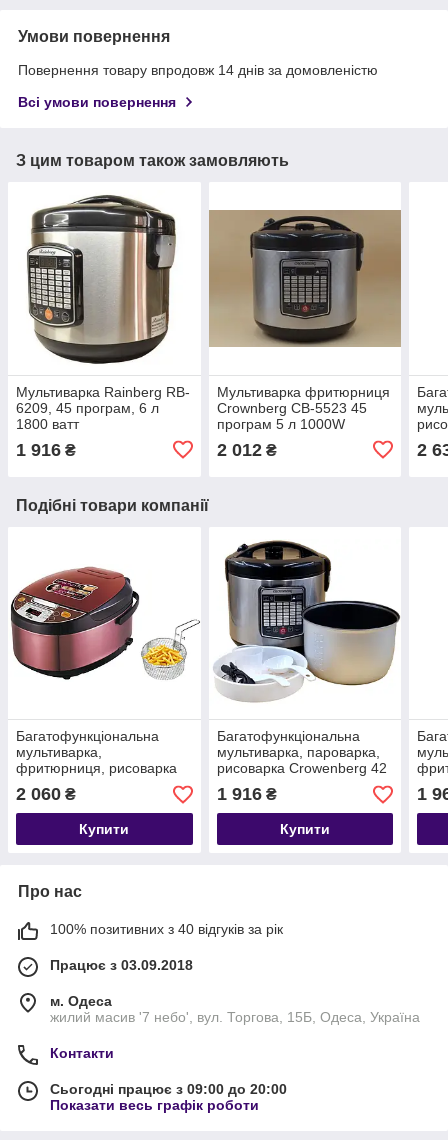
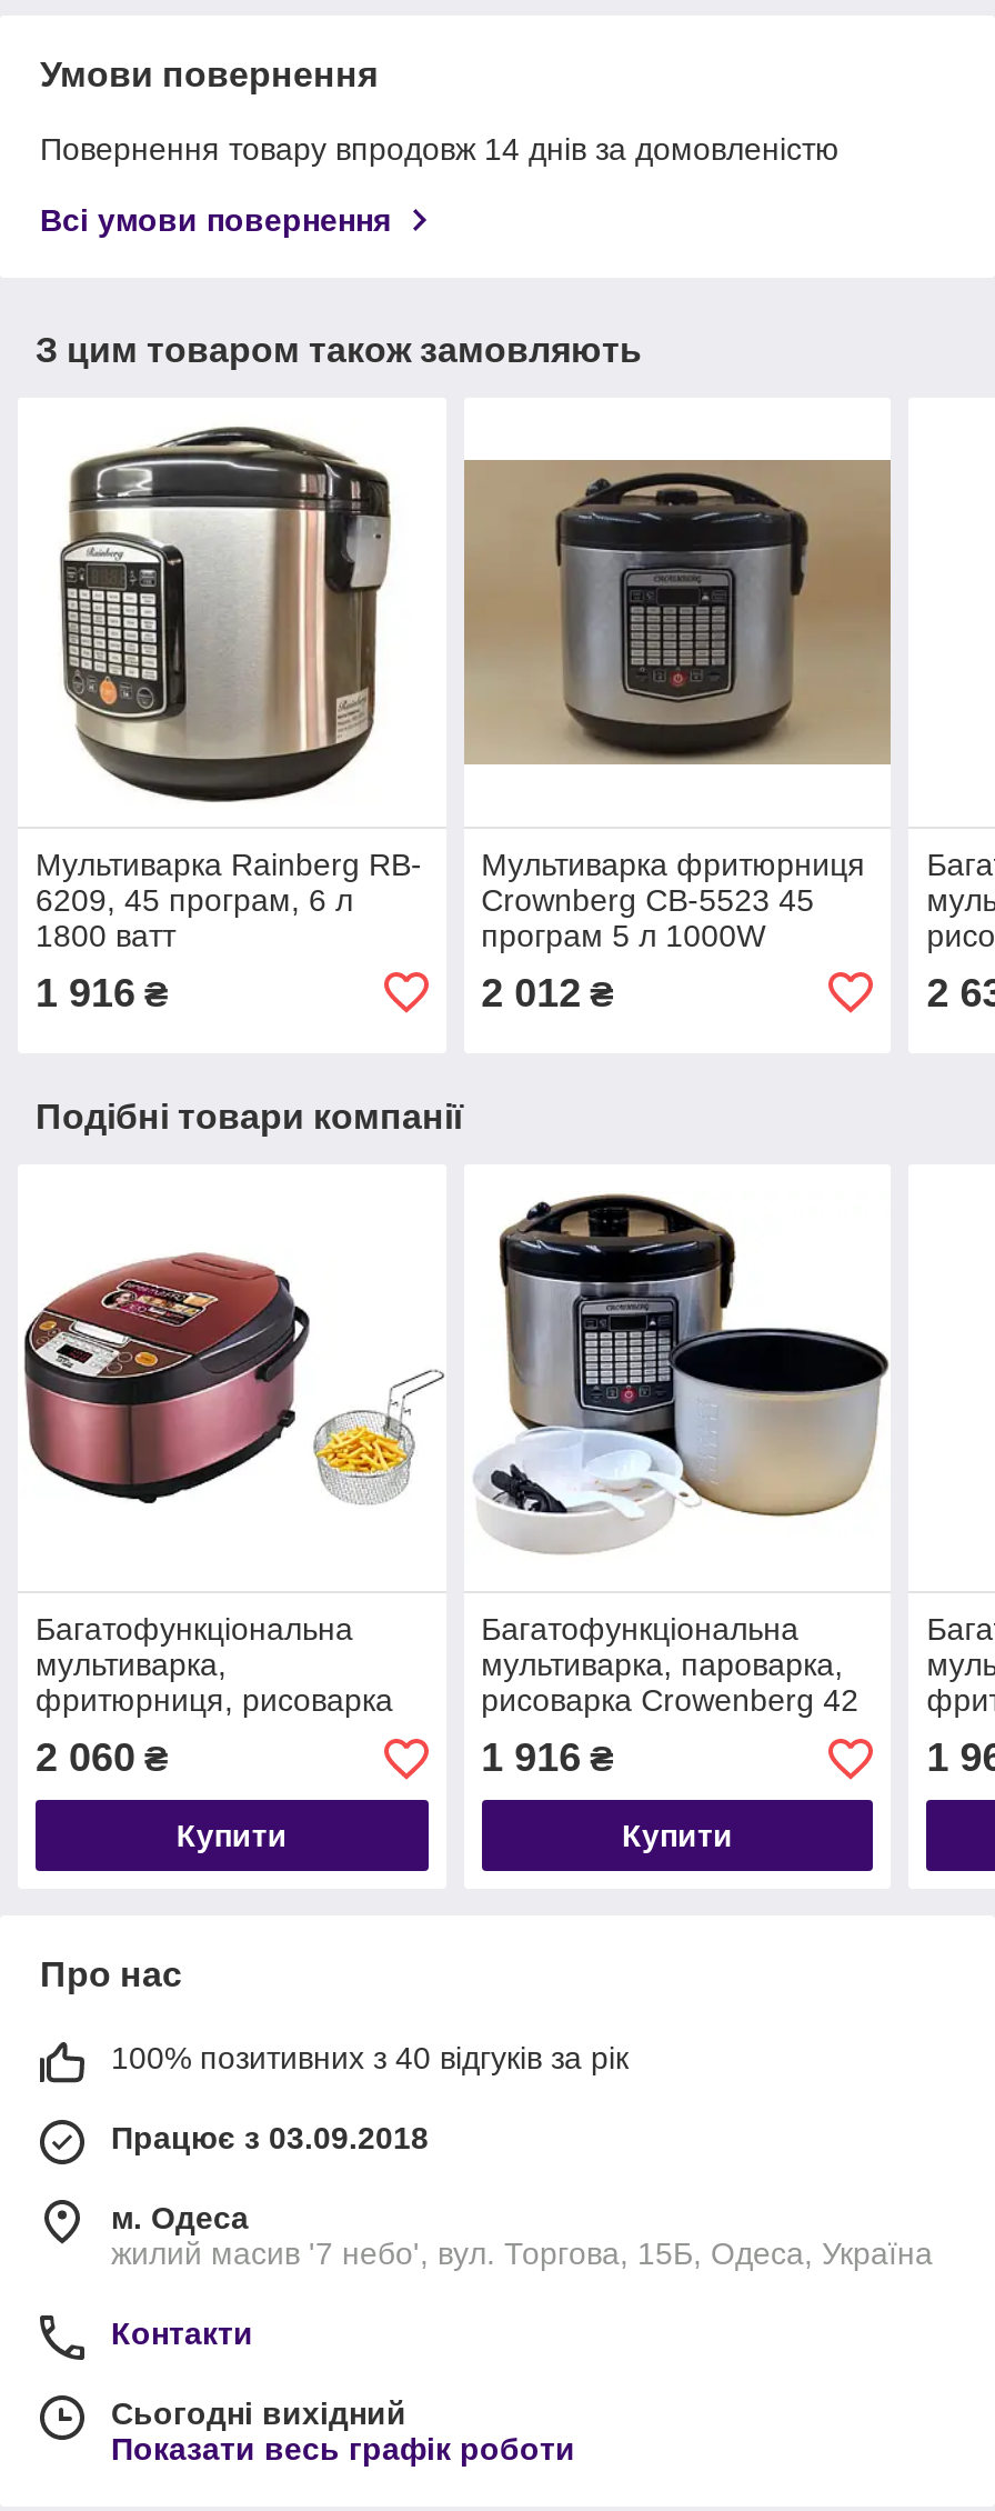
[50,1081,287,1097] Сьогодні працює з 09:00 до 20:00 -> [111,2397,406,2432] Сьогодні вихідний

